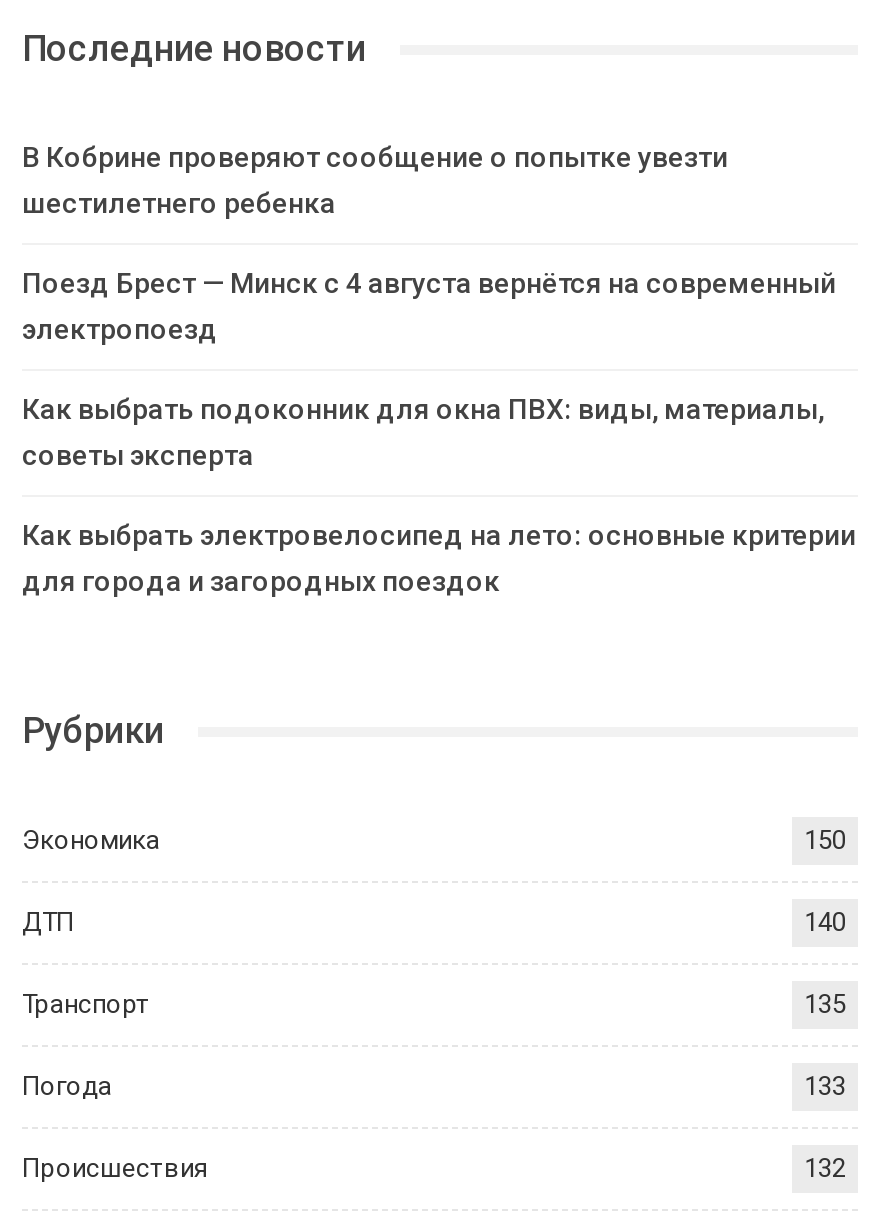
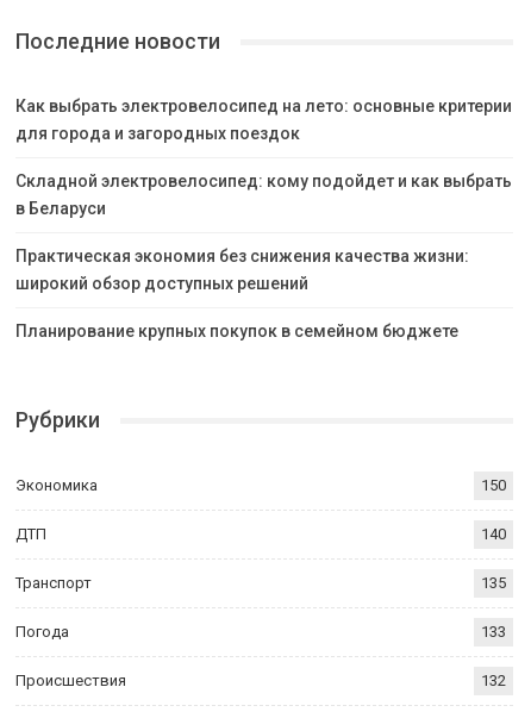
[22,141,836,471] В Кобрине проверяют сообщение о попытке увезти | шестилетнего ребенка | Поезд Брест — Минск с 4 августа вернётся на современный | электропоезд | Как выбрать подоконник для окна ПВХ: виды, материалы, | советы эксперта -> none
moved [22,519,856,597] -> [15,96,512,143]: Как выбрать электровелосипед на лето: основные критерии | для города и загородных поездок
none -> [15,171,512,341] Складной электровелосипед: кому подойдет и как выбрать | в Беларуси | Практическая экономия без снижения качества жизни: | широкий обзор доступных решений | Планирование крупных покупок в семейном бюджете

